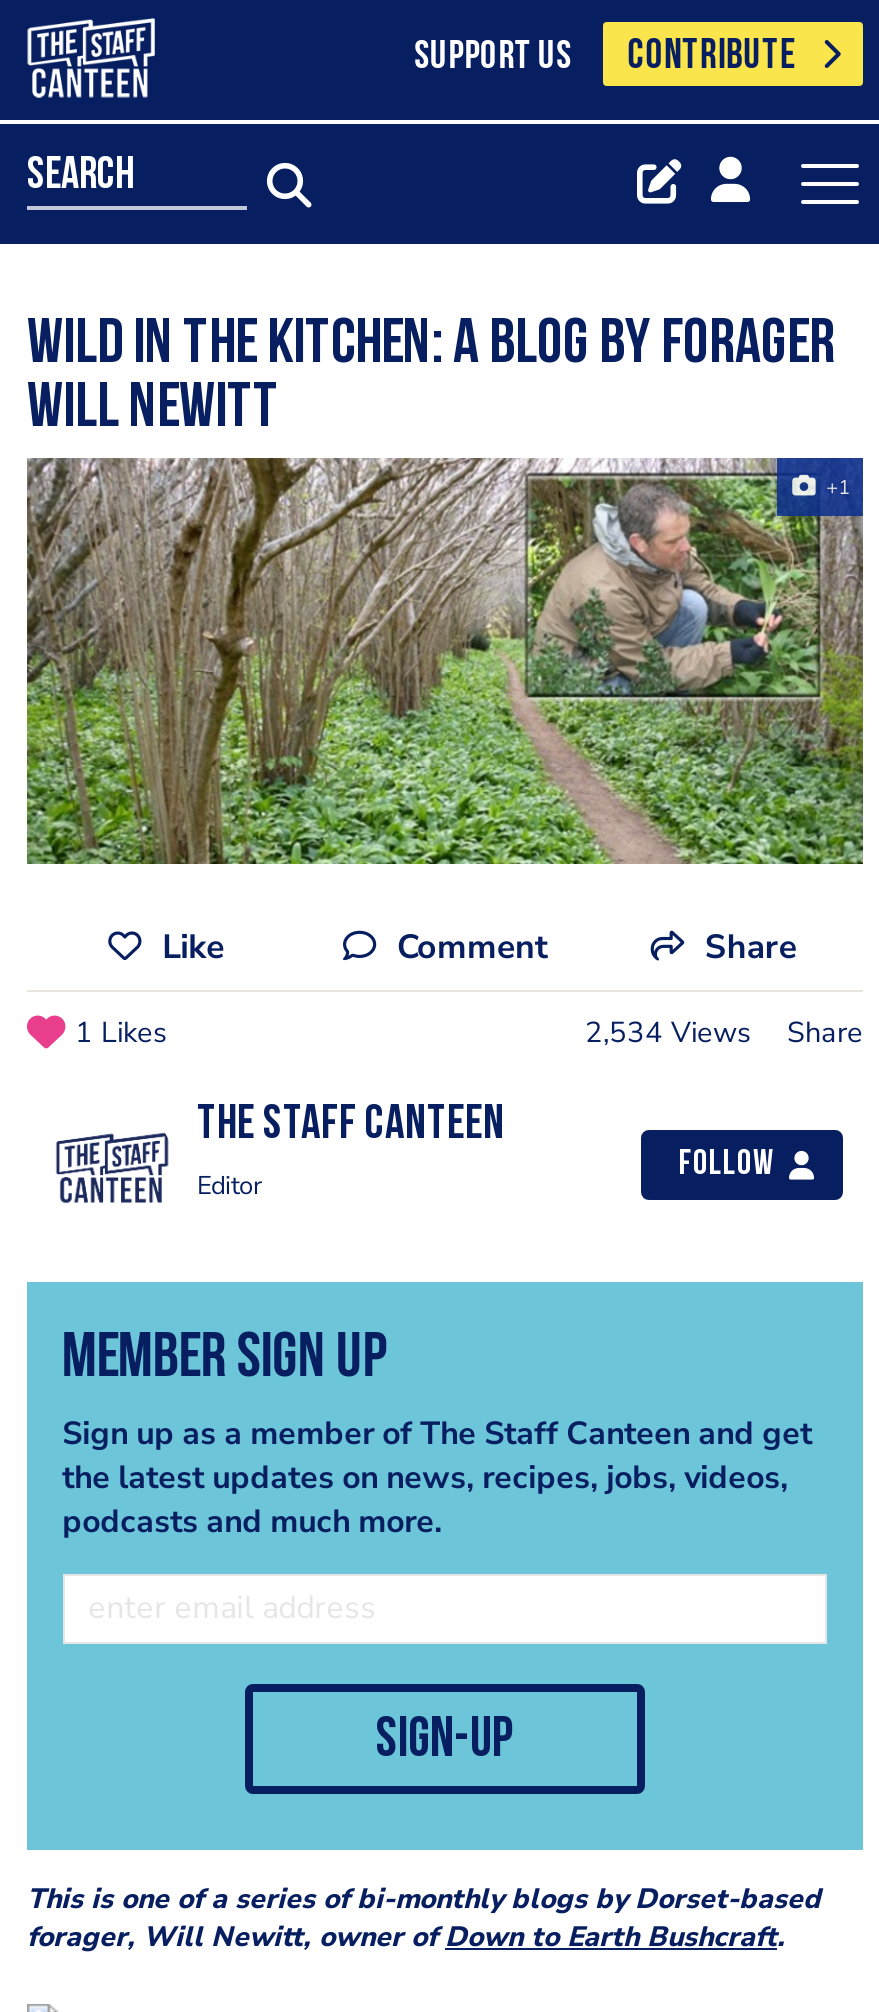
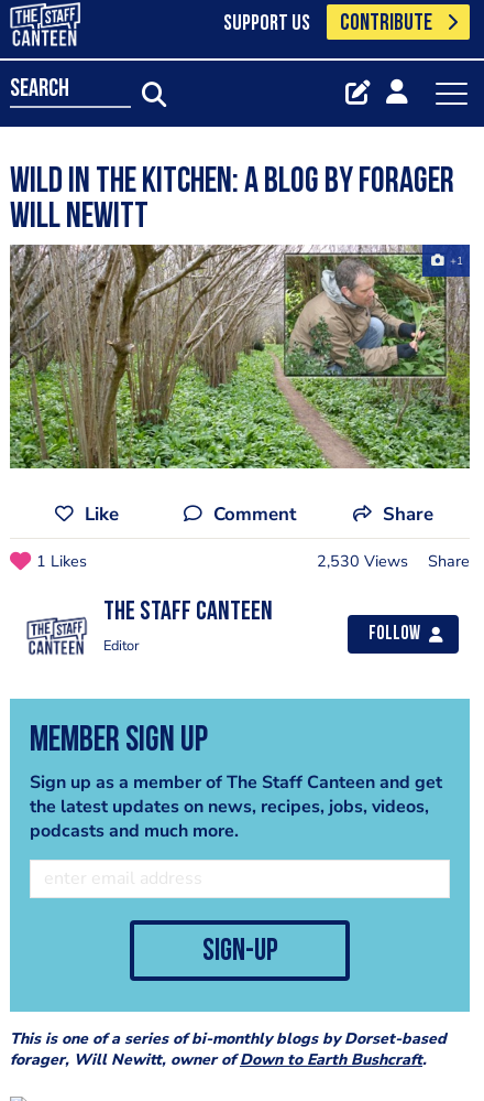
[585,1012,863,1052] 2,534 Views Share -> [317,550,470,572] 2,530 Views Share

